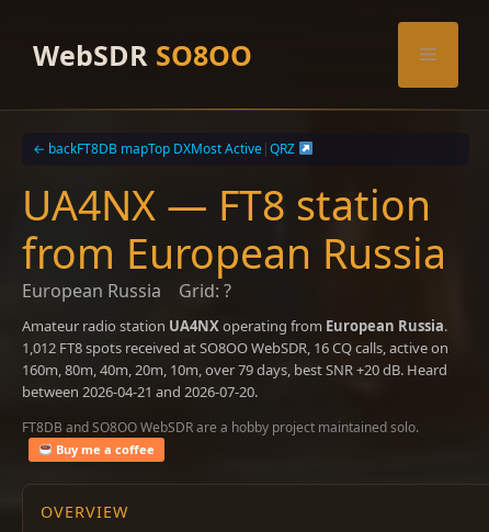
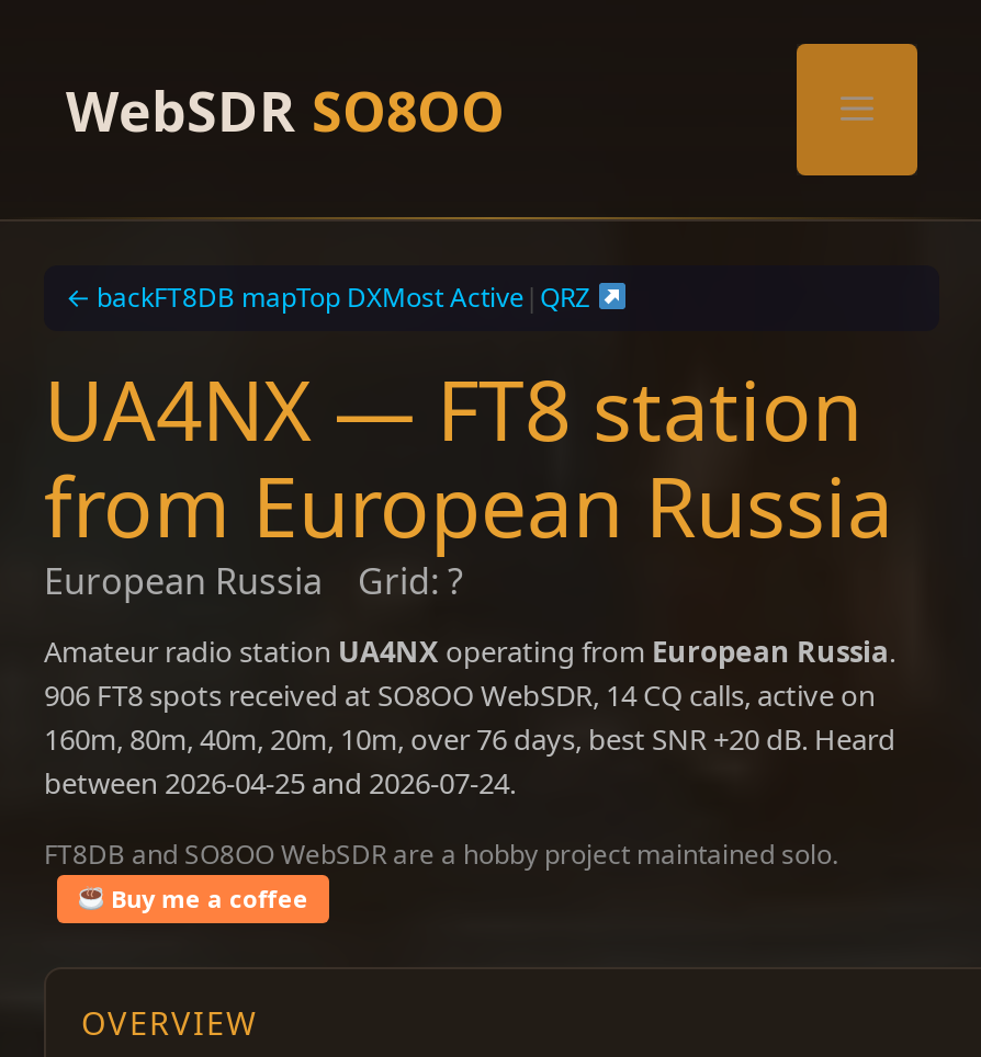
[22,338,448,358] 1,012 FT8 spots received at SO8OO WebSDR, 16 CQ calls, active on -> [44,675,876,715] 906 FT8 spots received at SO8OO WebSDR, 14 CQ calls, active on
[22,360,447,380] 160m, 80m, 40m, 20m, 10m, over 79 days, best SNR +20 dB. Heard -> [44,719,895,759] 160m, 80m, 40m, 20m, 10m, over 76 days, best SNR +20 dB. Heard
[22,382,258,401] between 2026-04-21 and 2026-07-20. -> [44,763,516,803] between 2026-04-25 and 2026-07-24.

